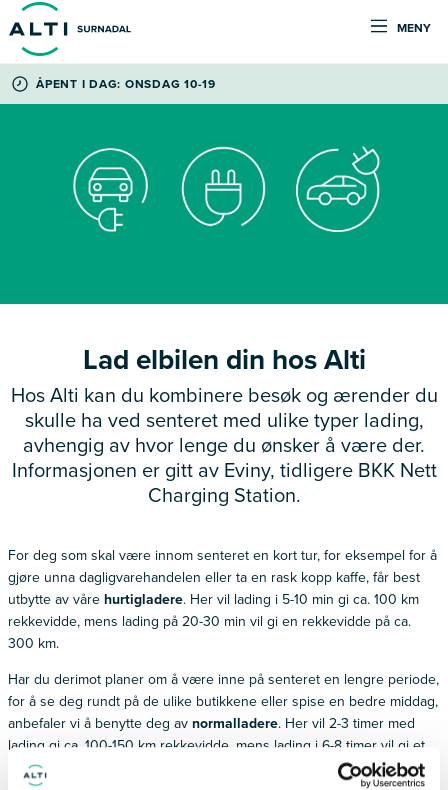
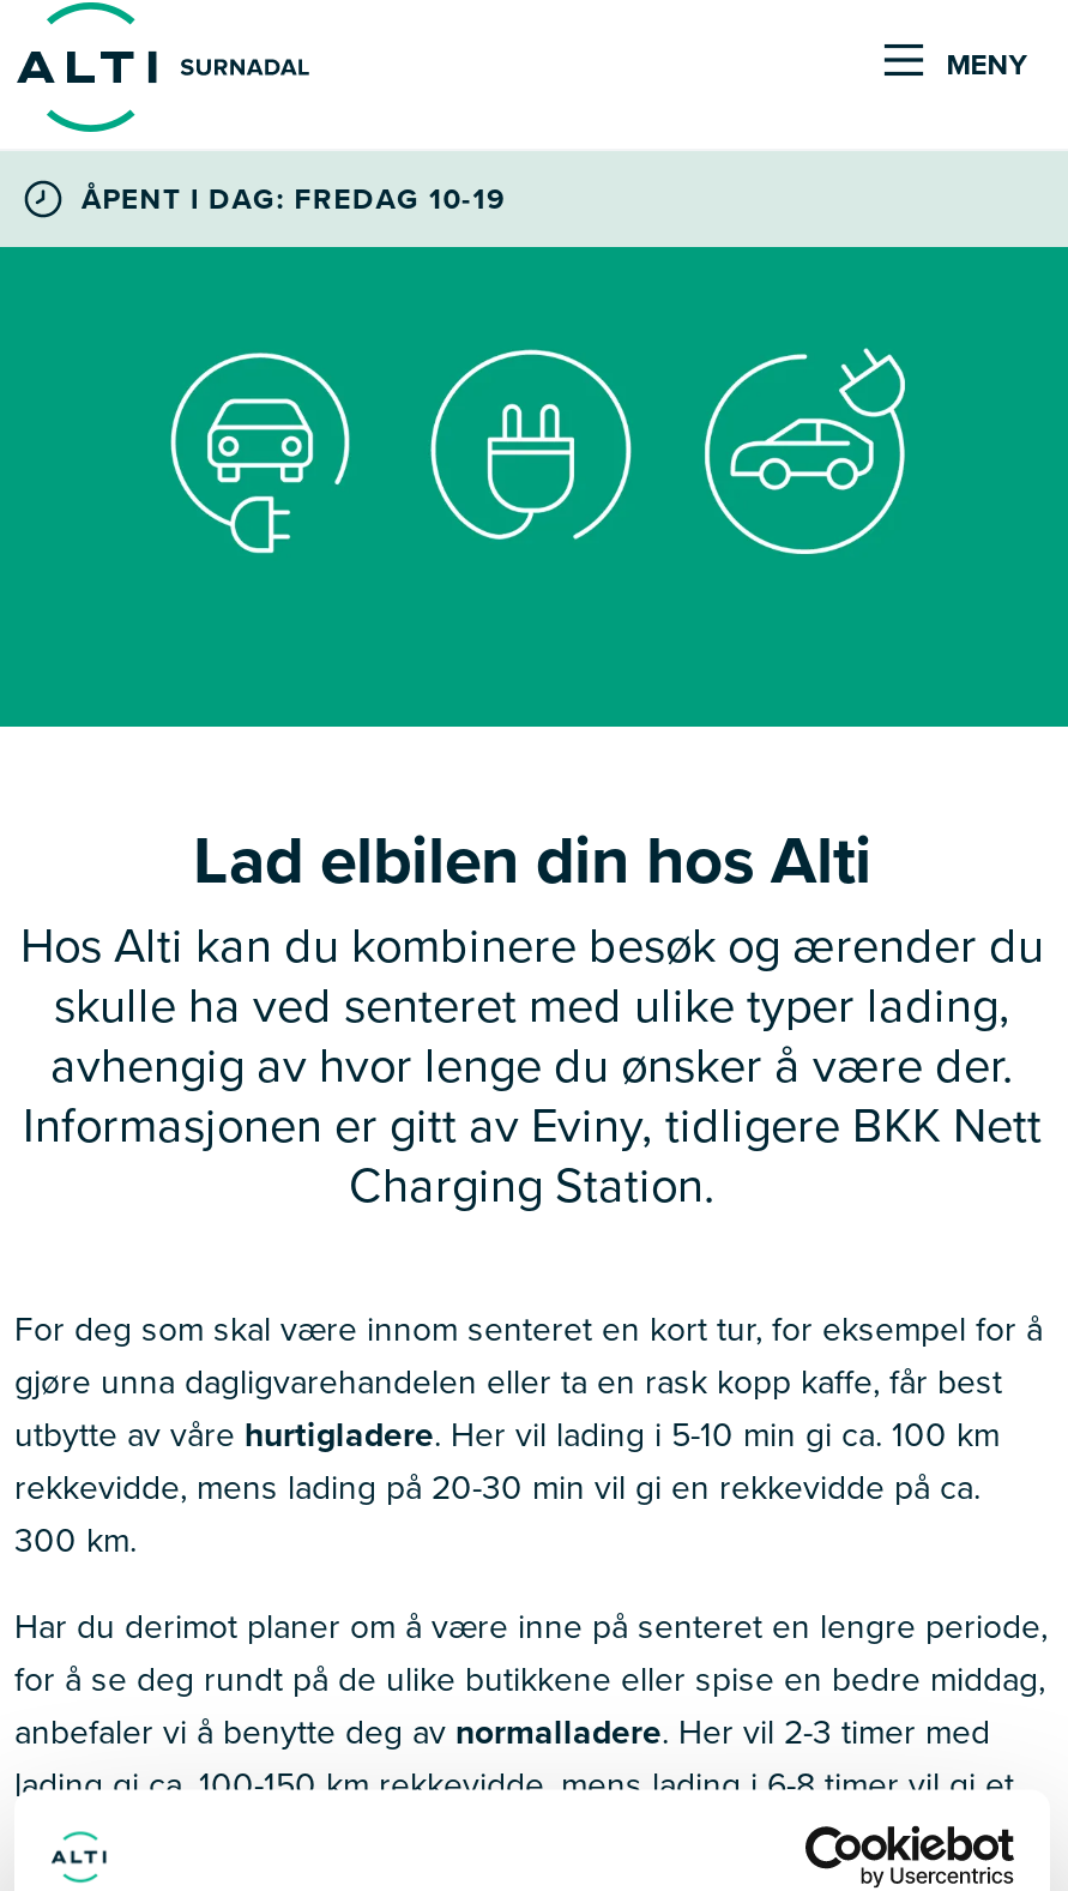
[36,75,216,93] ÅPENT I DAG: ONSDAG 10-19 -> [82,177,505,221] ÅPENT I DAG: FREDAG 10-19

